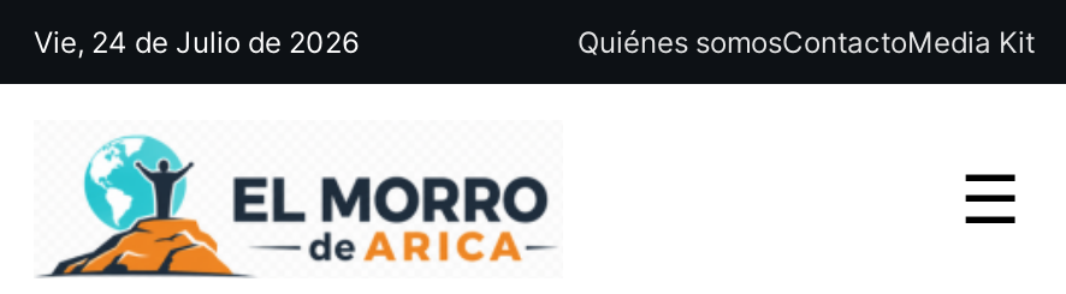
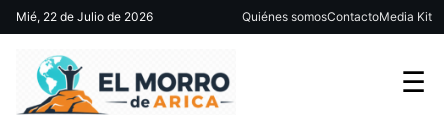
[34,24,359,60] Vie, 24 de Julio de 2026 -> [16,9,153,24] Mié, 22 de Julio de 2026

